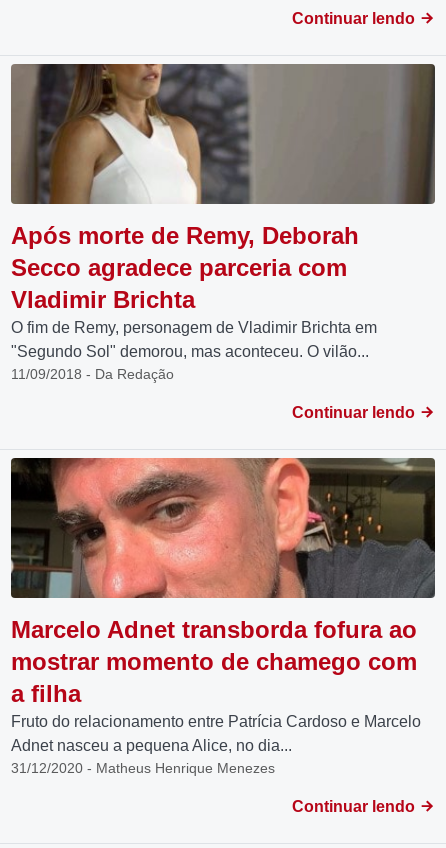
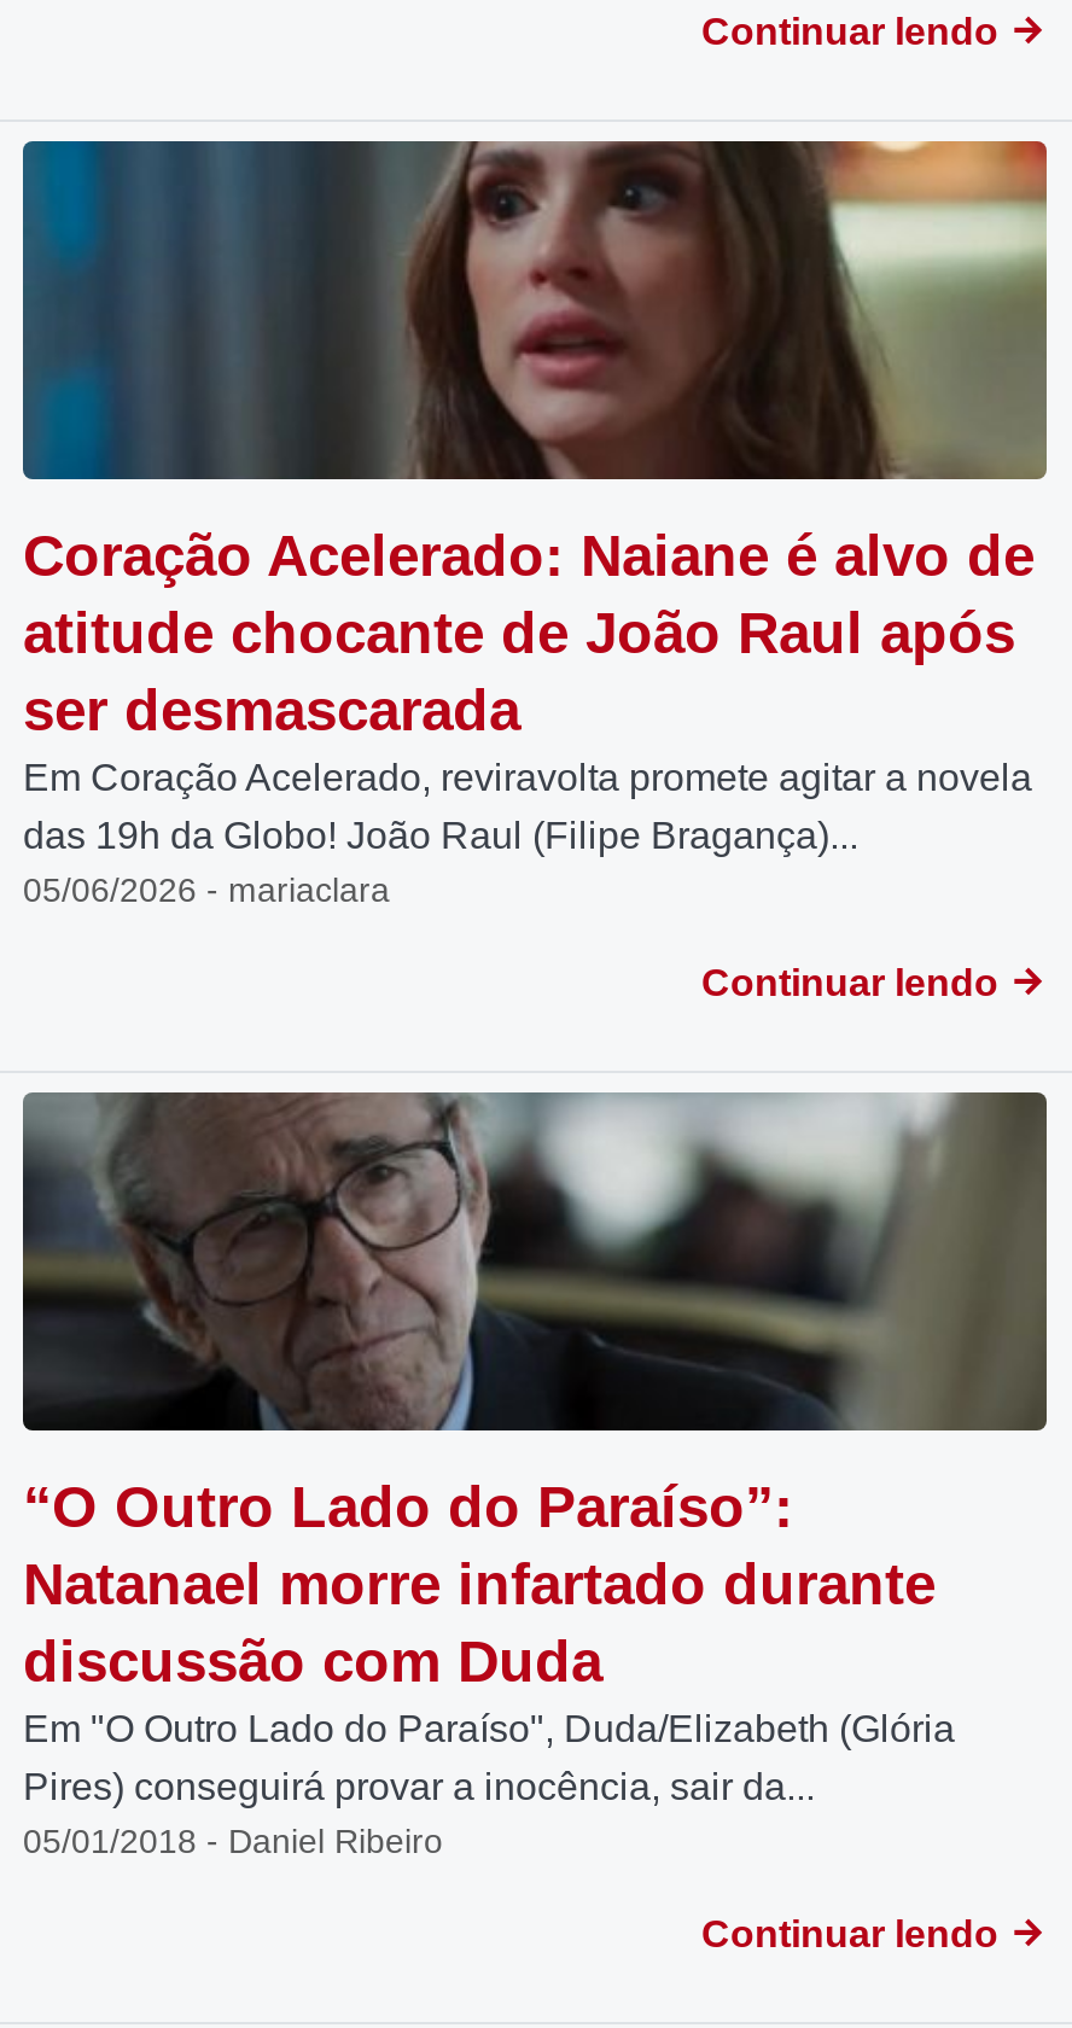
[10,63,436,382] [image] | Após morte de Remy, Deborah | Secco agradece parceria com | Vladimir Brichta | O fim de Remy, personagem de Vladimir Brichta em | "Segundo Sol" demorou, mas aconteceu. O vilão... | 11/09/2018 - Da Redação -> [21,139,1049,909] [image] | Coração Acelerado: Naiane é alvo de | atitude chocante de João Raul após | ser desmascarada | Em Coração Acelerado, reviravolta promete agitar a novela | das 19h da Globo! João Raul (Filipe Bragança)... | 05/06/2026 - mariaclara
[10,457,434,776] [image] | Marcelo Adnet transborda fofura ao | mostrar momento de chamego com | a filha | Fruto do relacionamento entre Patrícia Cardoso e Marcelo | Adnet nasceu a pequena Alice, no dia... | 31/12/2020 - Matheus Henrique Menezes -> [21,1090,1047,1860] [image] | “O Outro Lado do Paraíso”: | Natanael morre infartado durante | discussão com Duda | Em "O Outro Lado do Paraíso", Duda/Elizabeth (Glória | Pires) conseguirá provar a inocência, sair da... | 05/01/2018 - Daniel Ribeiro

